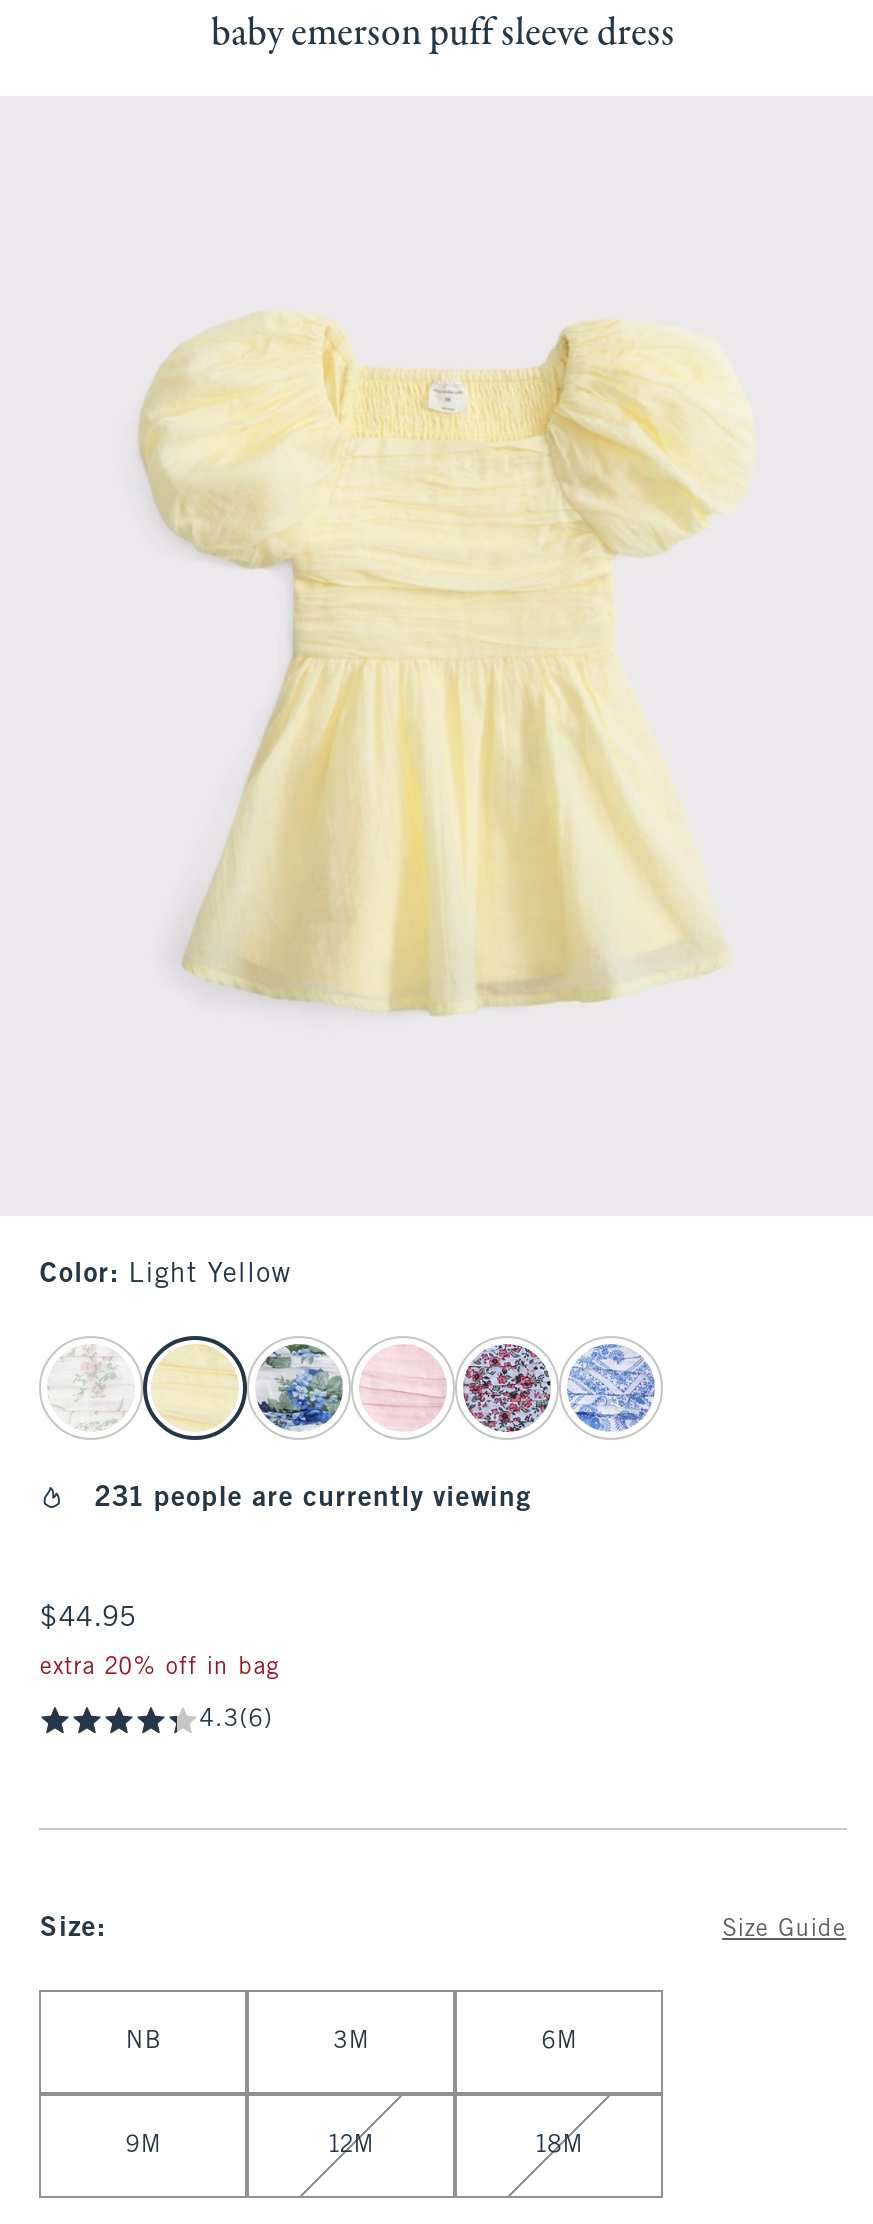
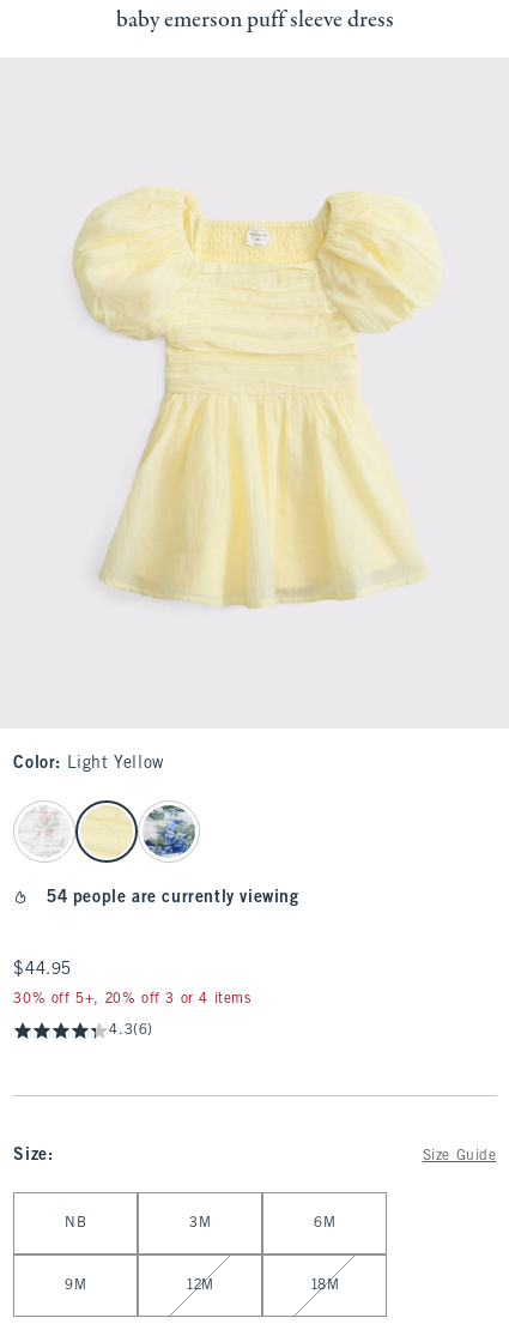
[349,1336,663,1440] [image] -> none
[95,1486,531,1512] 231 people are currently viewing -> [47,890,299,906] 54 people are currently viewing
[40,1656,280,1680] extra 20% off in bag -> [14,992,251,1006] 30% off 5+, 20% off 3 or 4 items

